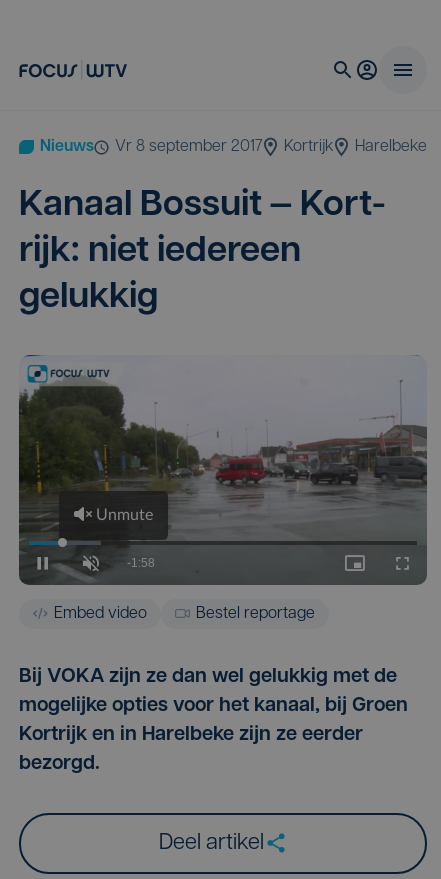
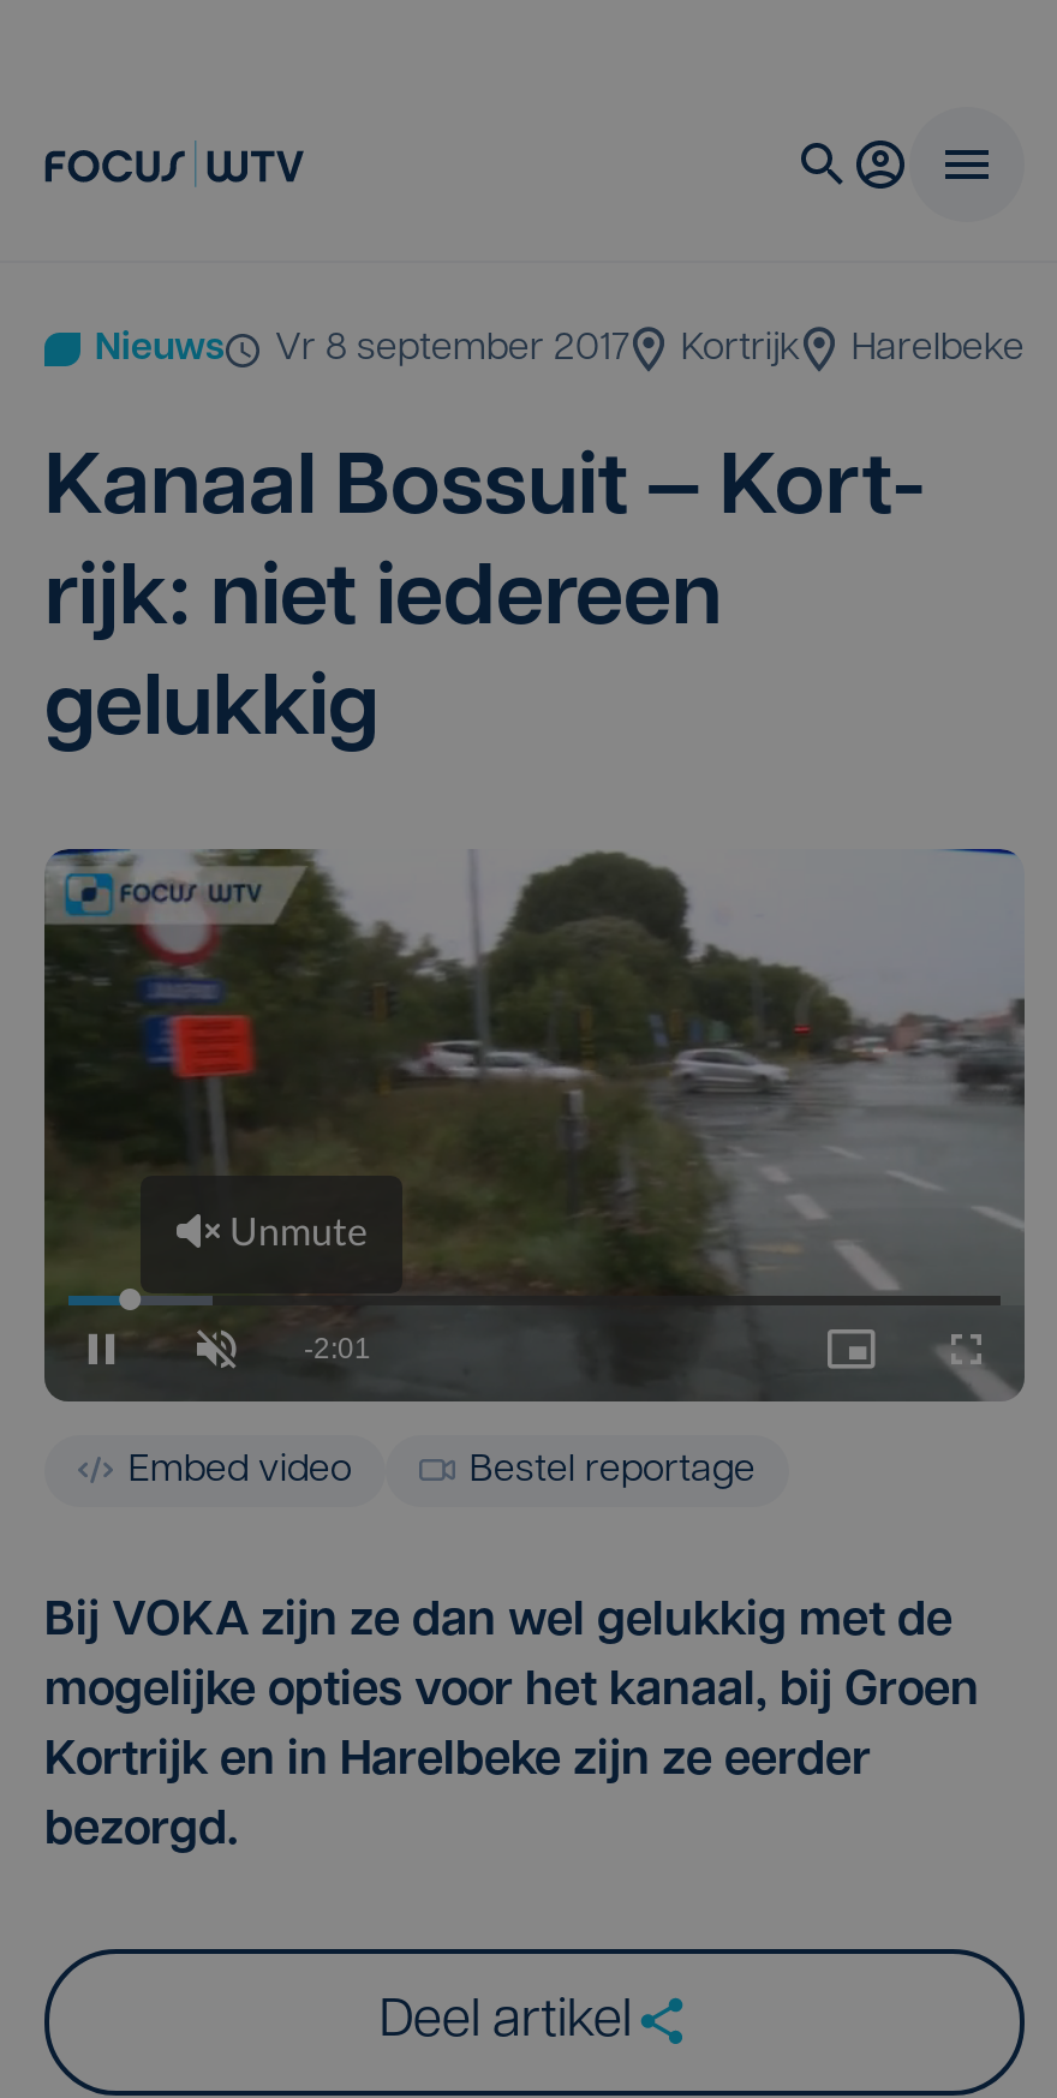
[18,354,427,585] [image] -> [42,847,1027,1399] [image]

